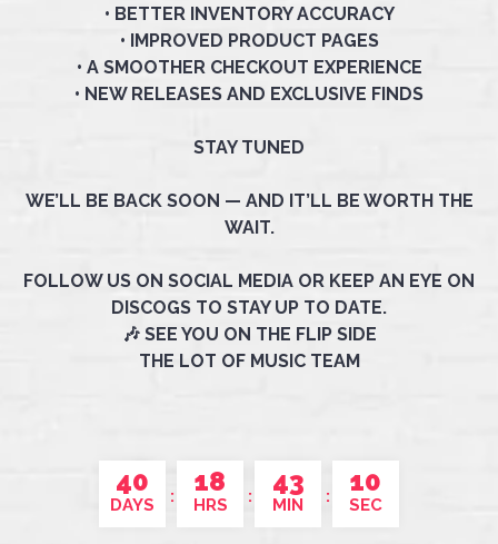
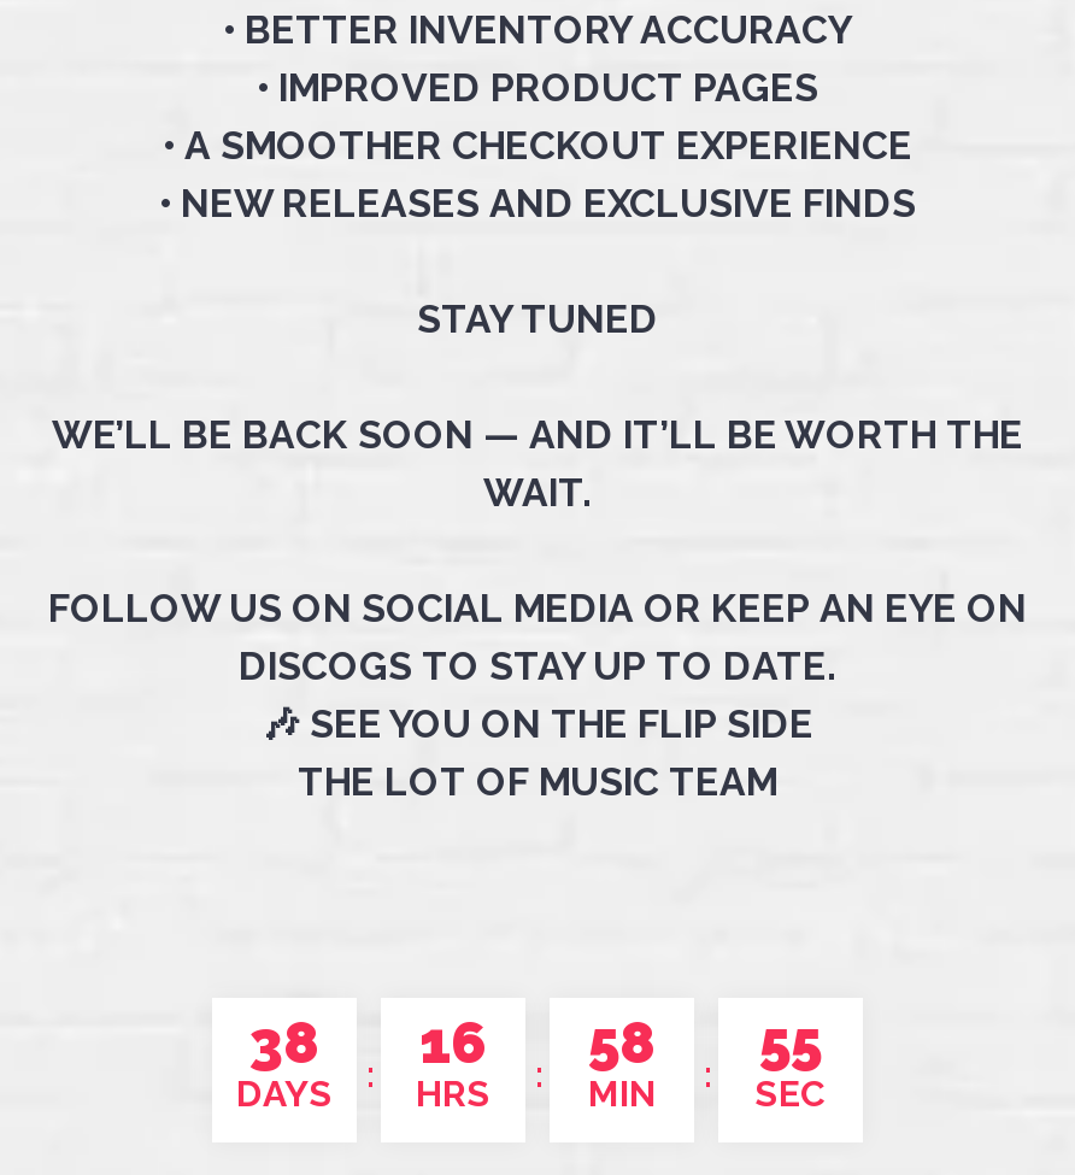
[116,465,149,497] 40 -> [249,1007,319,1077] 38
[195,465,226,497] 18 -> [419,1007,487,1077] 16
[272,465,304,497] 43 -> [588,1007,656,1077] 58
[350,465,381,497] 10 -> [759,1007,822,1077] 55

